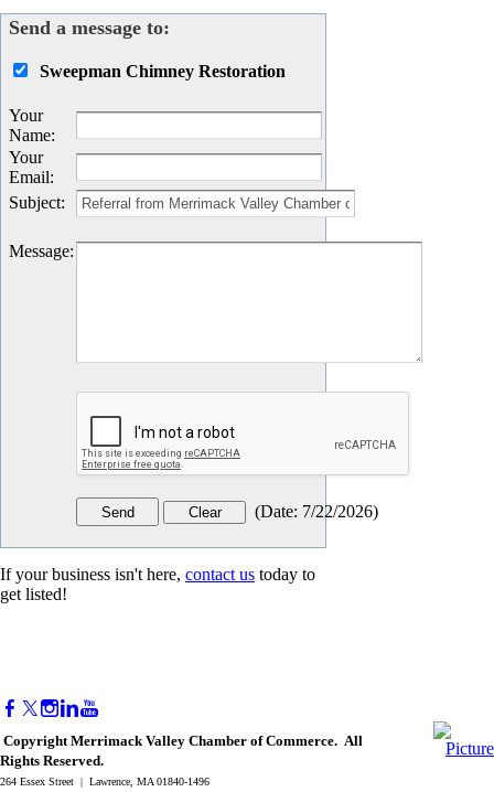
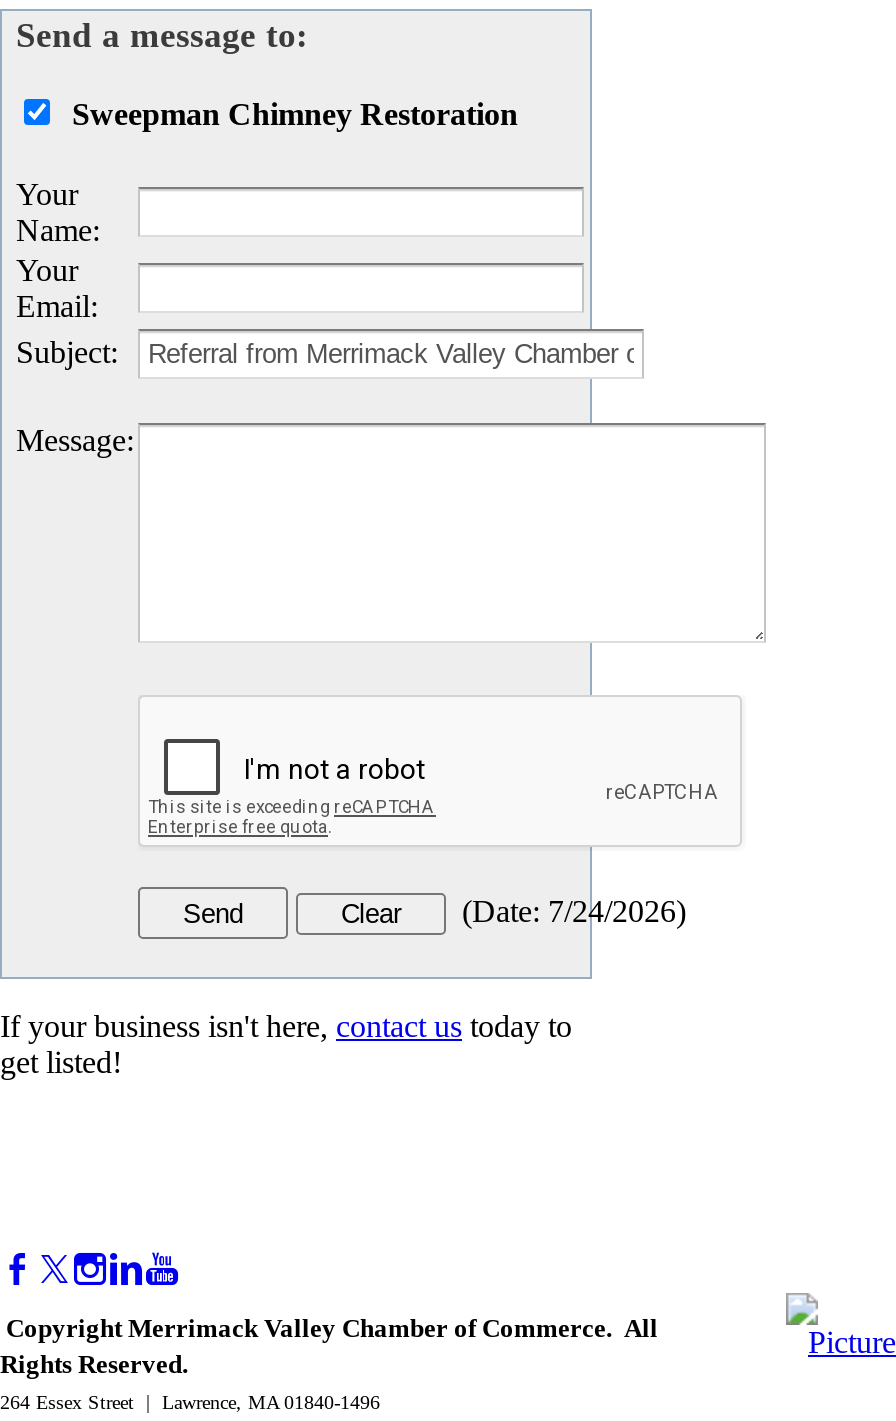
[246,501,378,520] (Date: 7/22/2026) -> [446,894,686,928] (Date: 7/24/2026)

